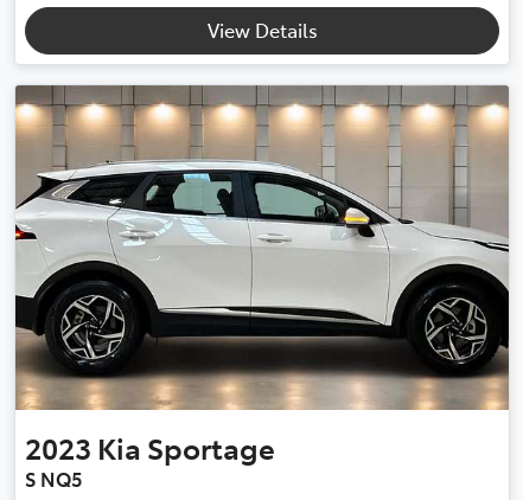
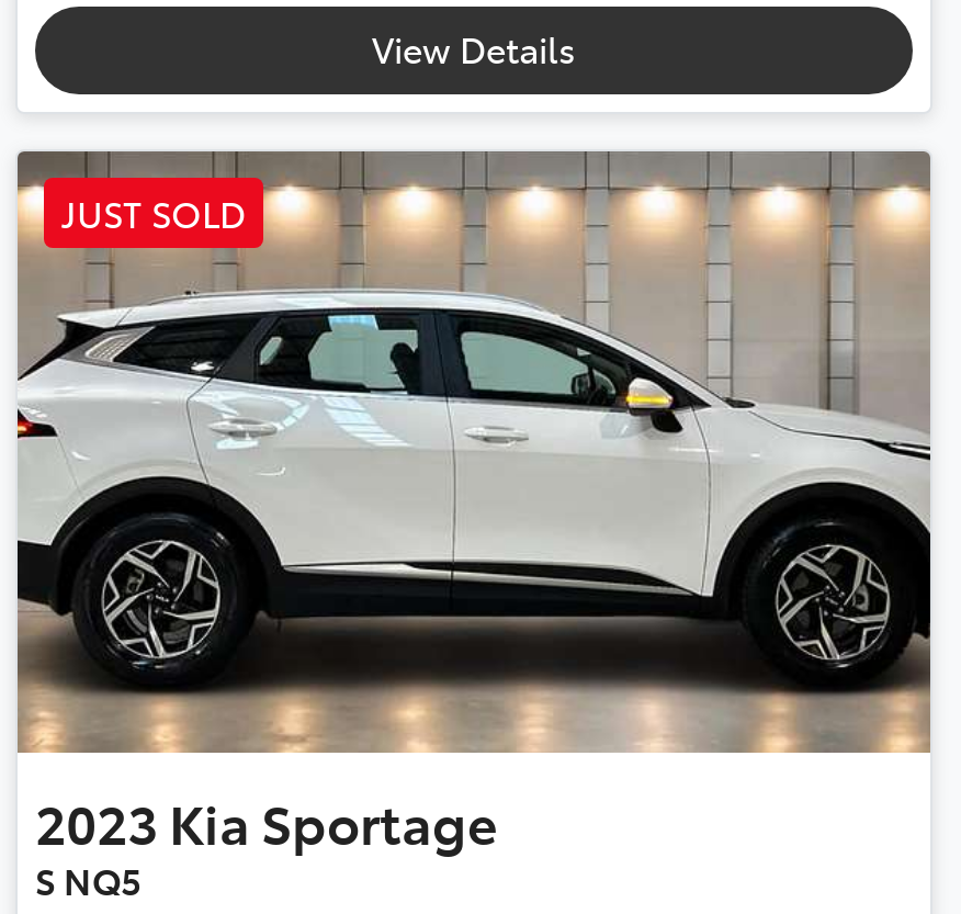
none -> [61,188,246,236] JUST SOLD

